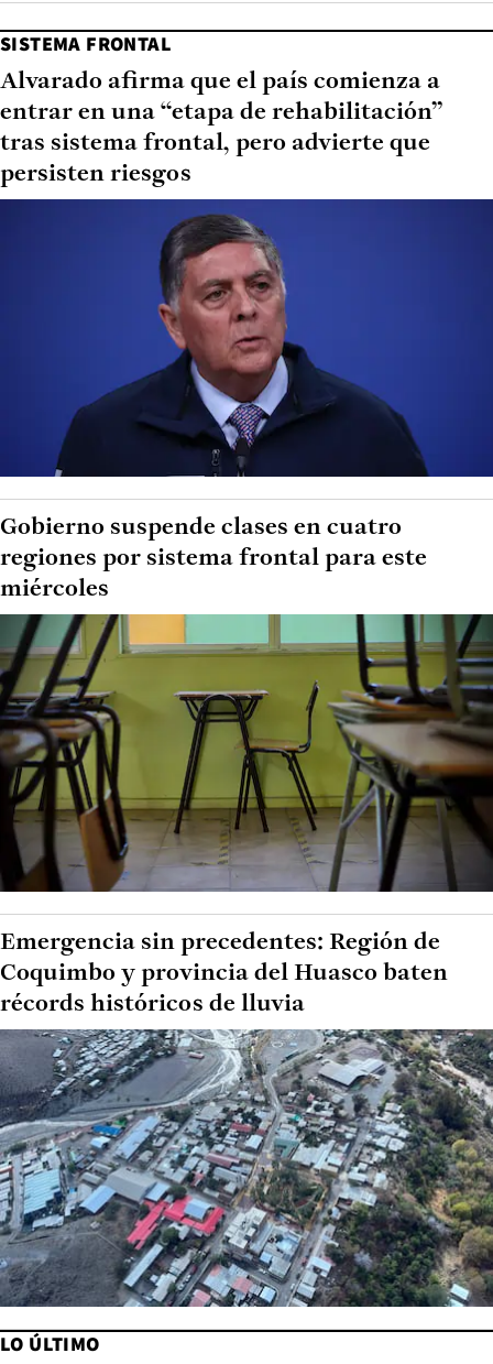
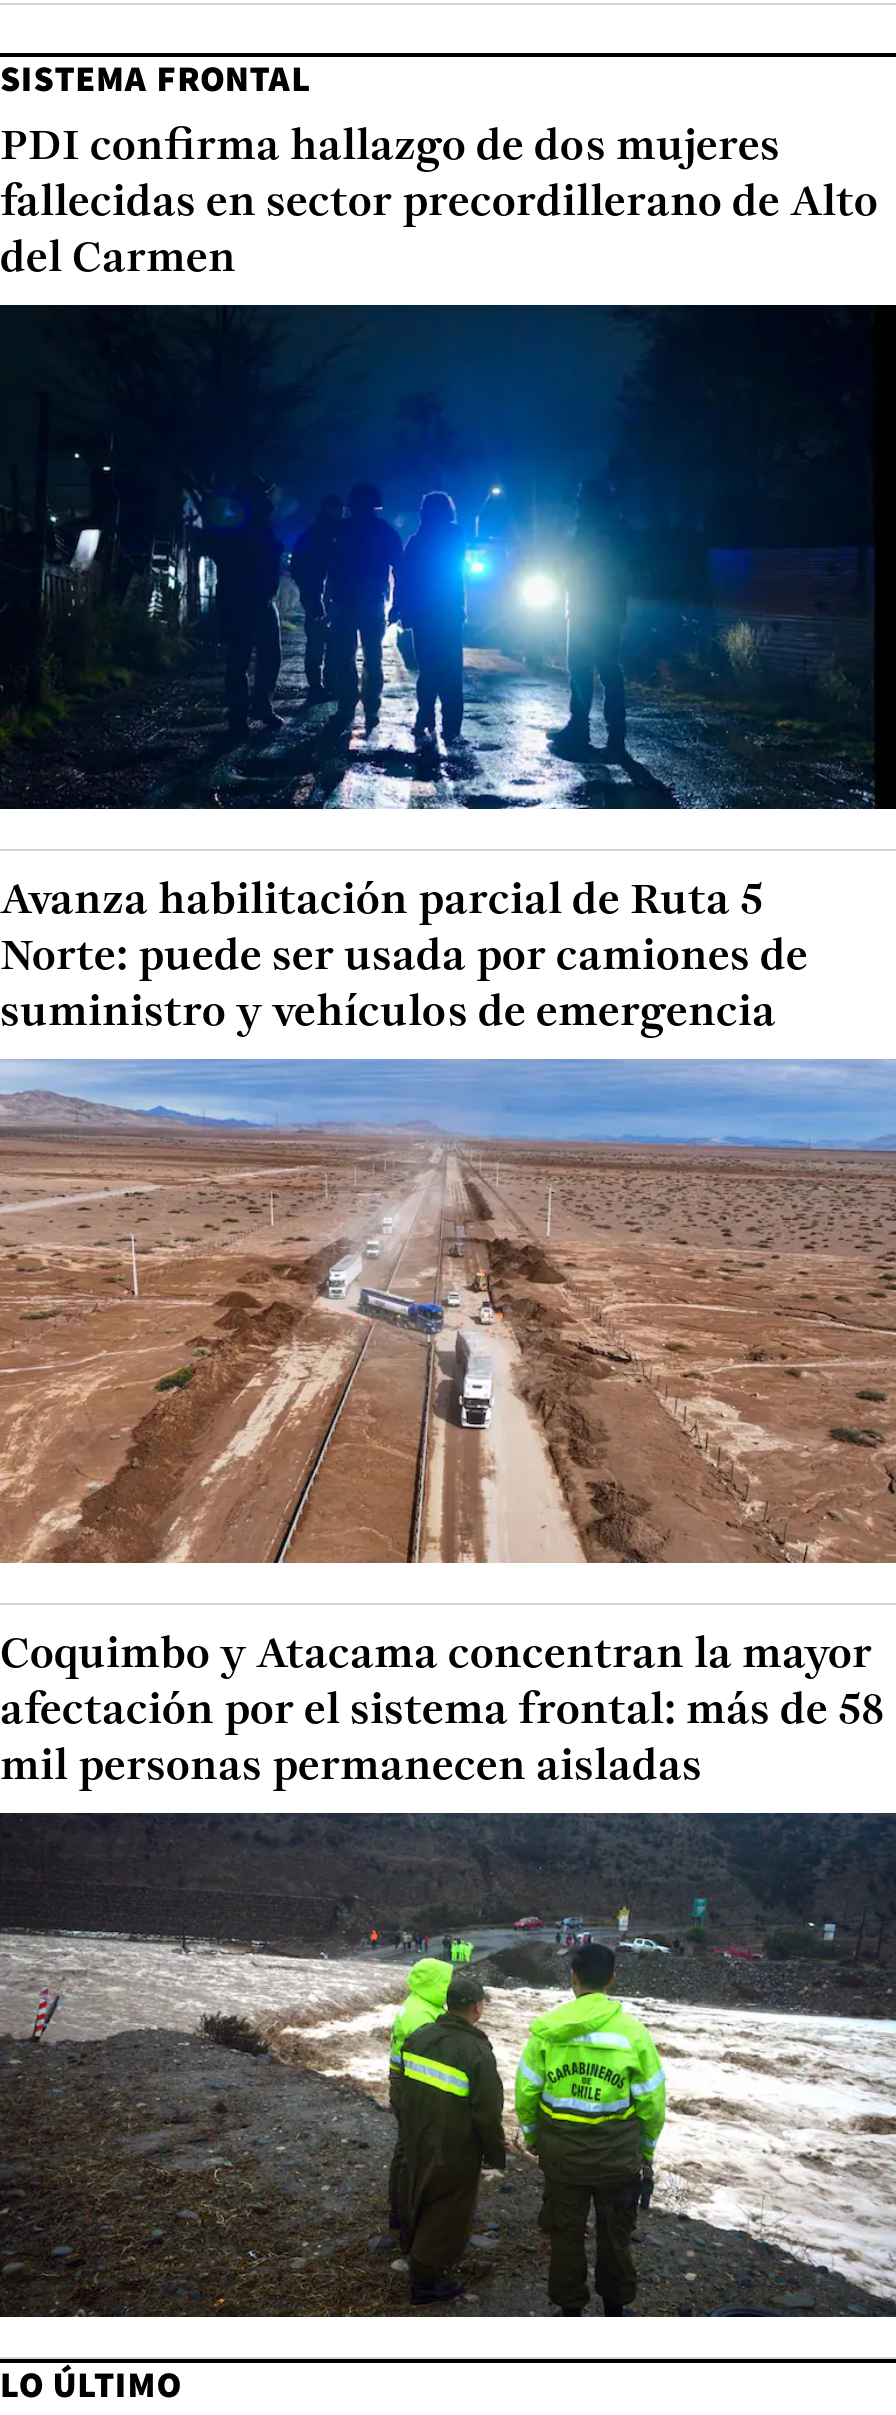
[0,69,443,187] Alvarado afirma que el país comienza a | entrar en una “etapa de rehabilitación” | tras sistema frontal, pero advierte que | persisten riesgos -> [0,125,878,283] PDI confirma hallazgo de dos mujeres | fallecidas en sector precordillerano de Alto | del Carmen
[0,199,490,602] [image] | Gobierno suspende clases en cuatro | regiones por sistema frontal para este | miércoles -> [0,305,890,1037] [image] | Avanza habilitación parcial de Ruta 5 | Norte: puede ser usada por camiones de | suministro y vehículos de emergencia
[0,613,490,1017] [image] | Emergencia sin precedentes: Región de | Coquimbo y provincia del Huasco baten | récords históricos de lluvia -> [0,1057,890,1791] [image] | Coquimbo y Atacama concentran la mayor | afectación por el sistema frontal: más de 58 | mil personas permanecen aisladas
[3,1029,490,1308] [image] -> [6,1813,890,2319] [image]

